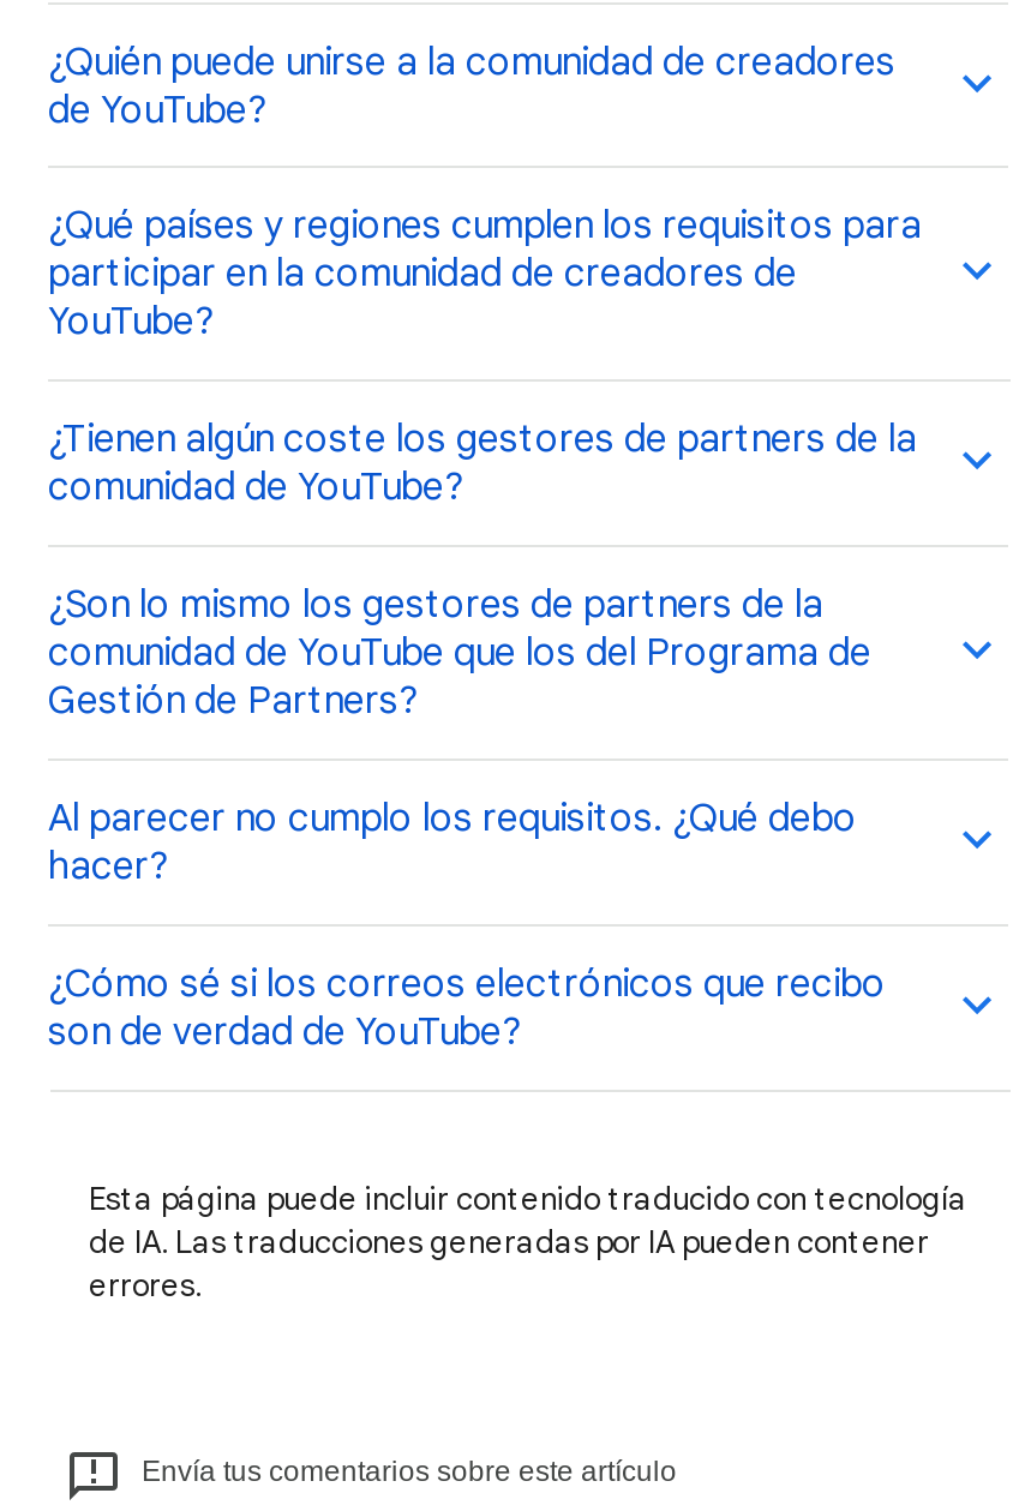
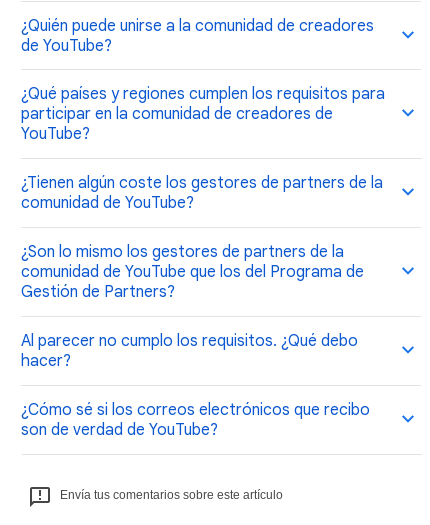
[89,1179,967,1306] Esta página puede incluir contenido traducido con tecnología | de IA. Las traducciones generadas por IA pueden contener | errores. -> none

